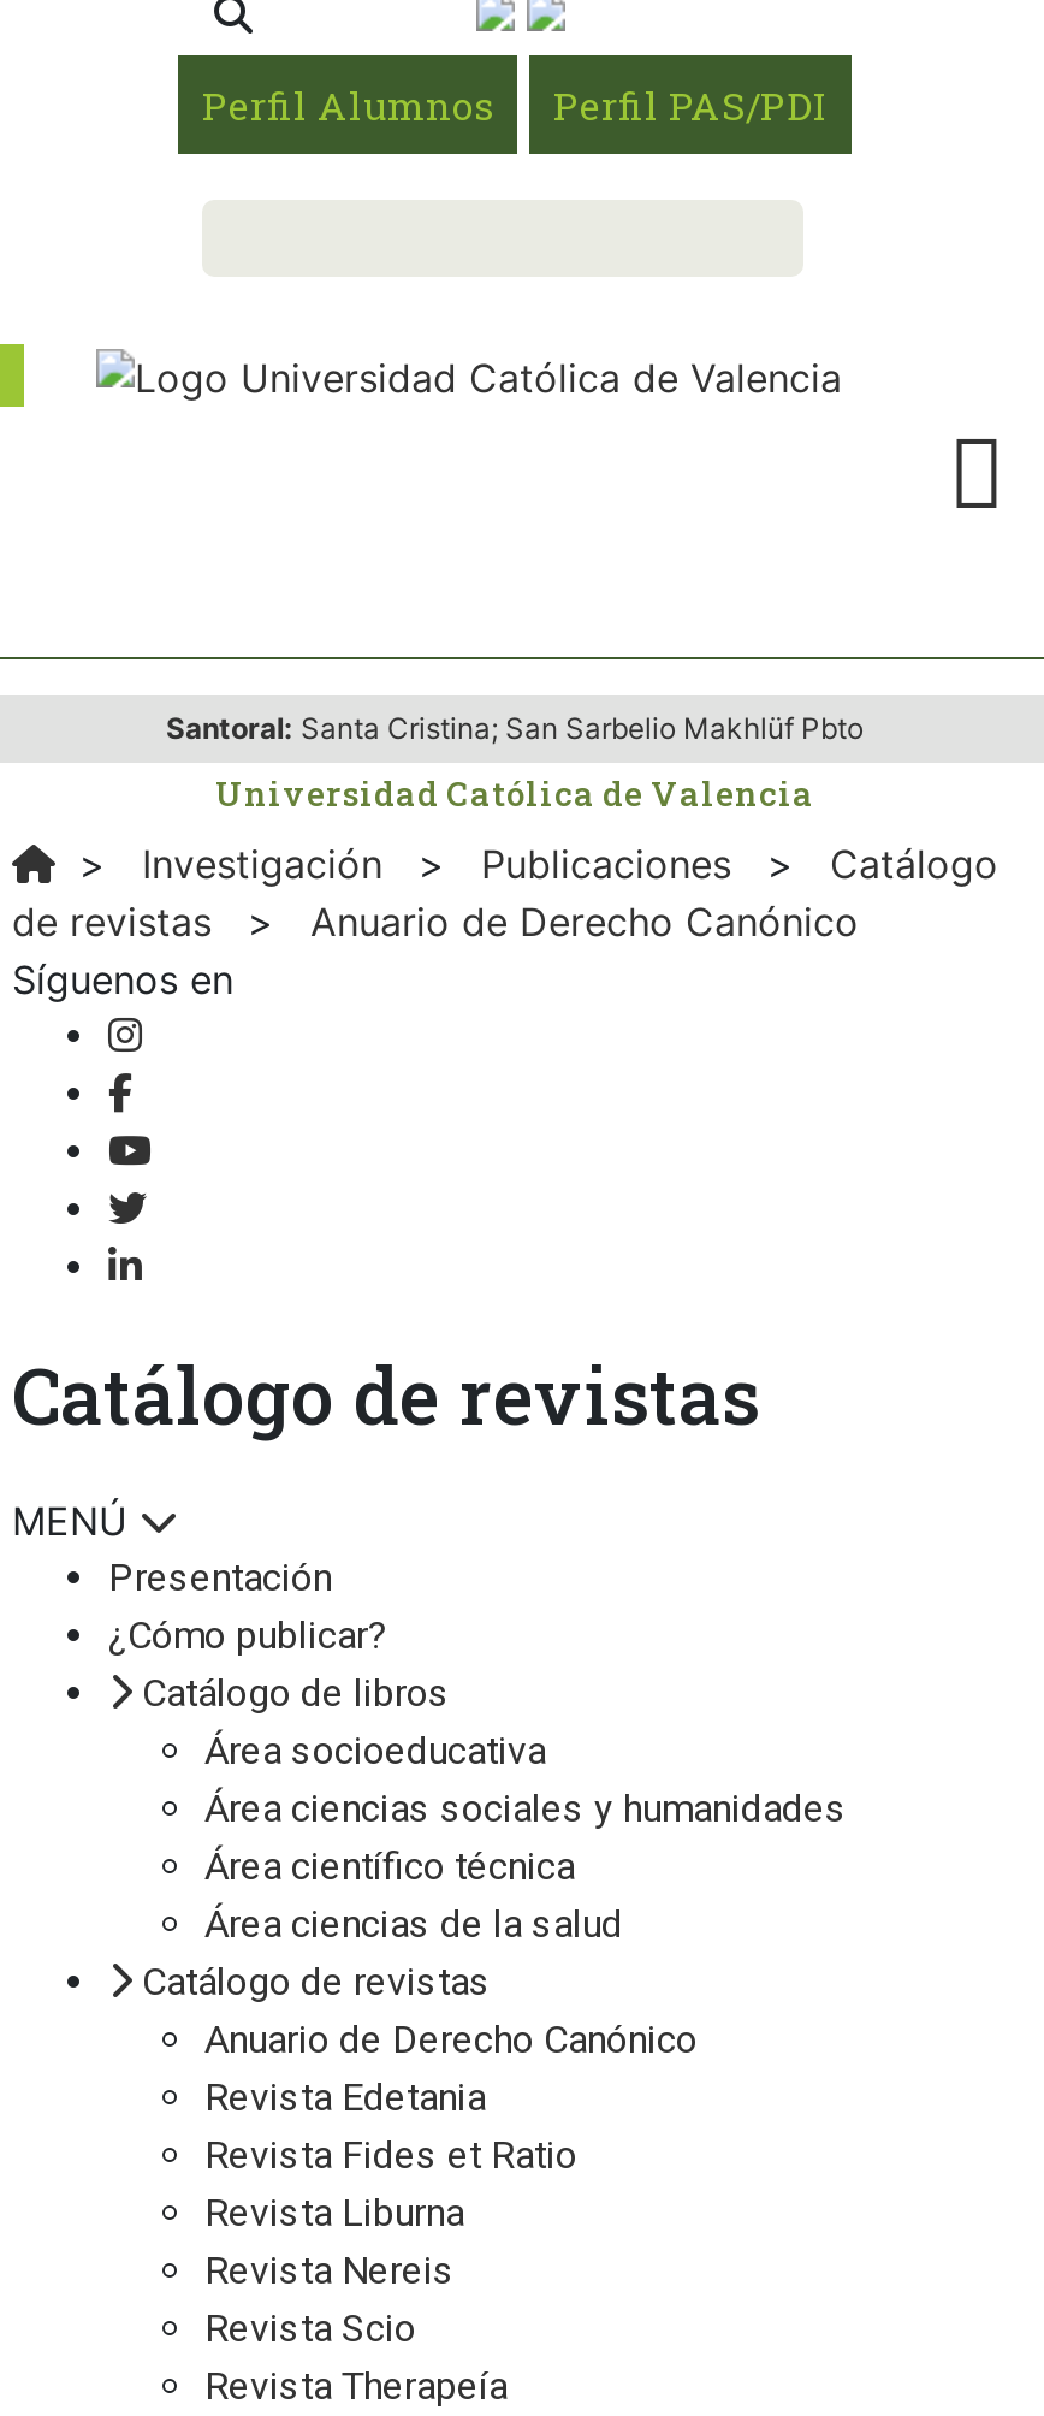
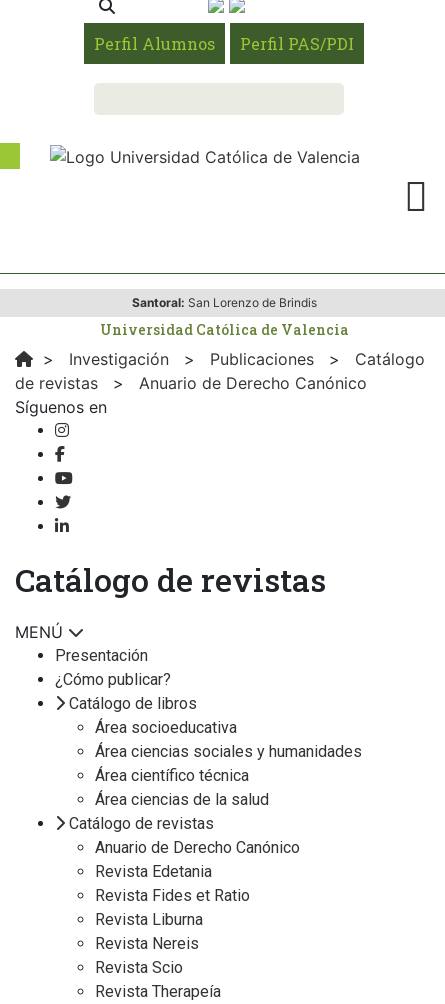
[166,710,864,746] Santoral: Santa Cristina; San Sarbelio Makhlüf Pbto -> [131,295,316,310] Santoral: San Lorenzo de Brindis

